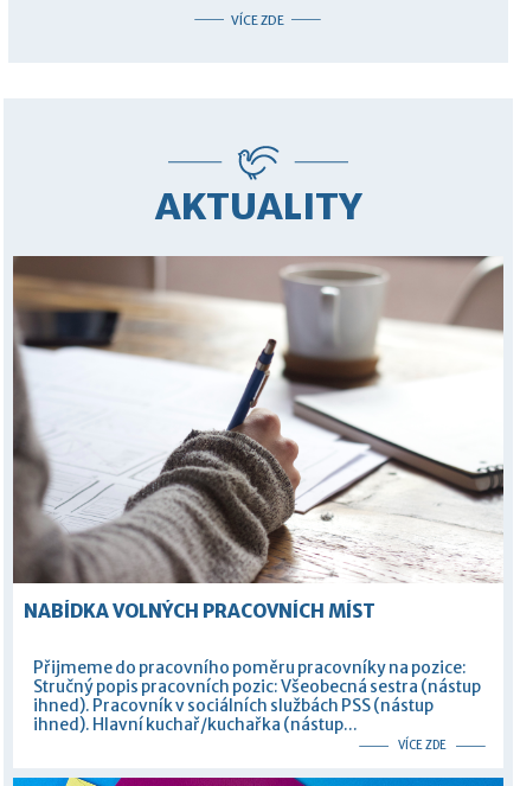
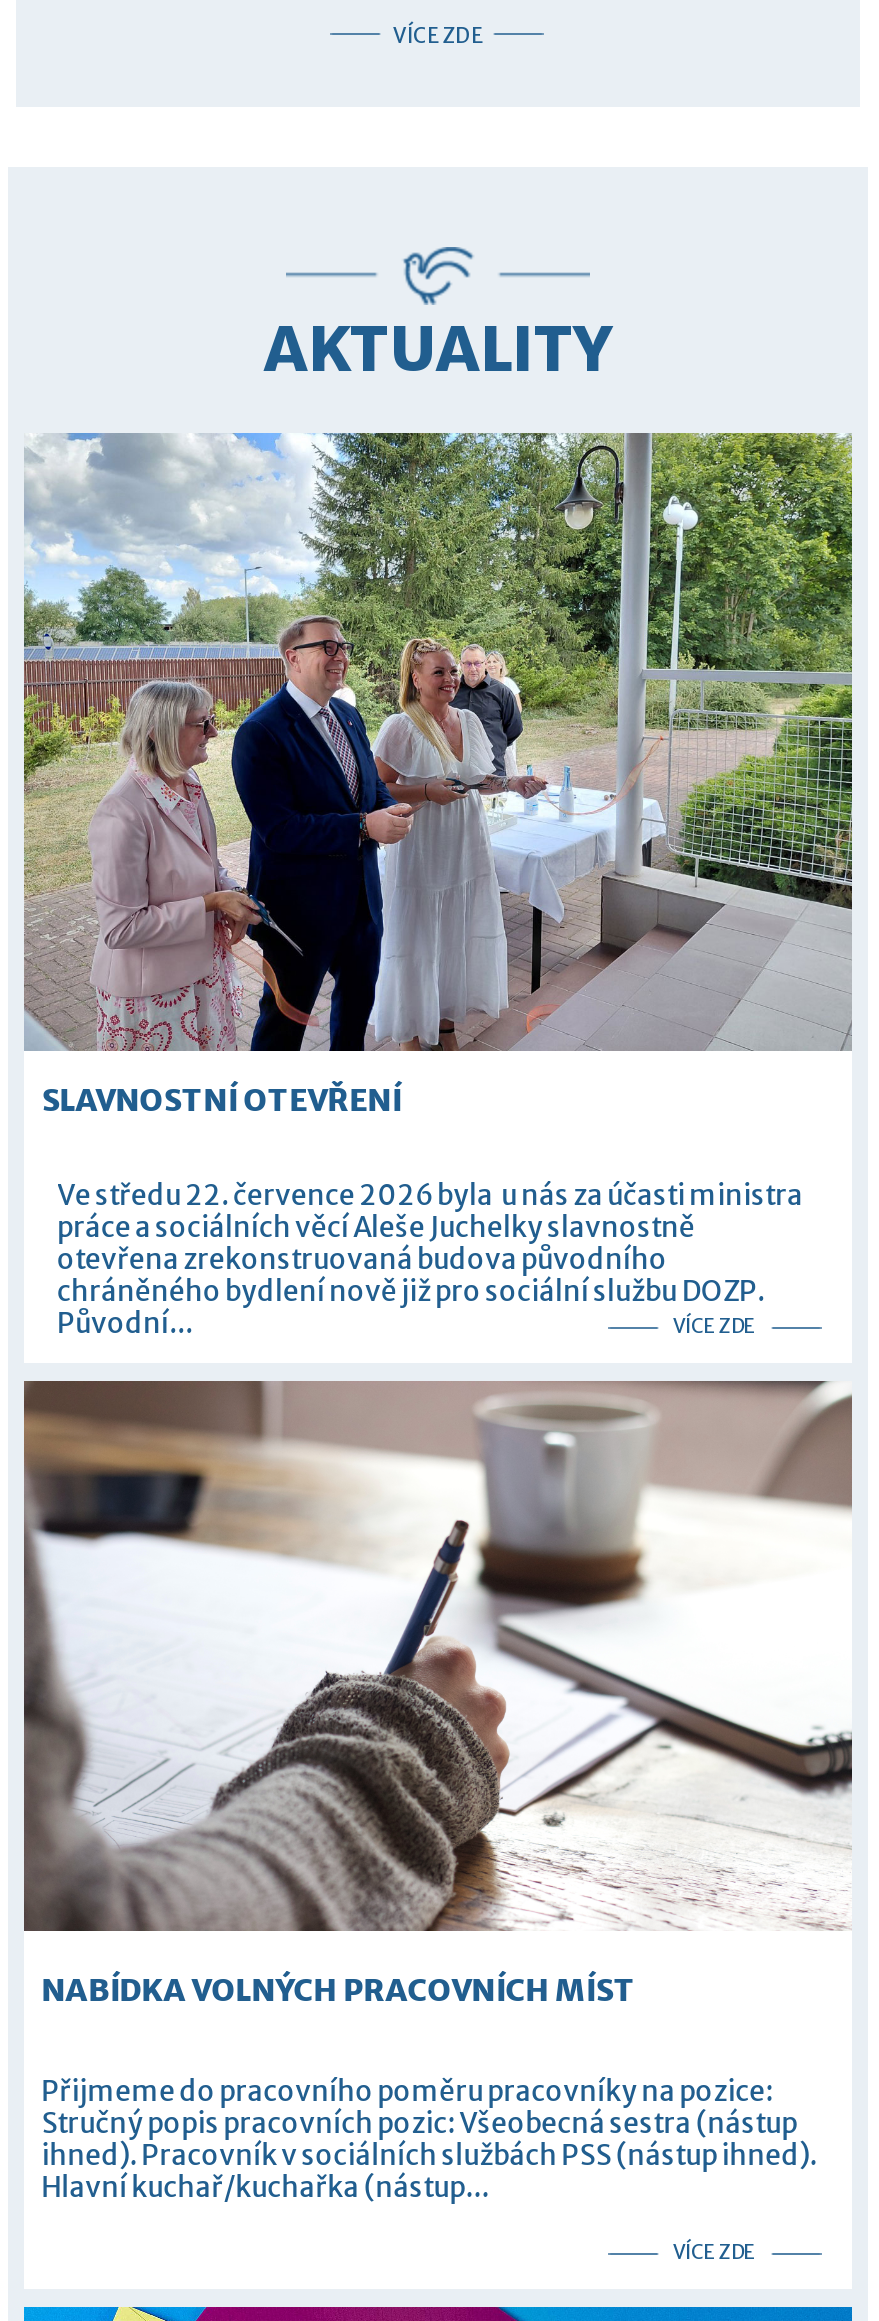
none -> [22,431,854,1342] [image] | SLAVNOSTNÍ OTEVŘENÍ | Ve středu 22. července 2026 byla u nás za účasti ministra | práce a sociálních věcí Aleše Juchelky slavnostně | otevřena zrekonstruovaná budova původního | chráněného bydlení nově již pro sociální službu DOZP. | Původní... | VÍCE ZDE
moved [14,255,503,584] -> [22,1379,854,1943]: [image]

